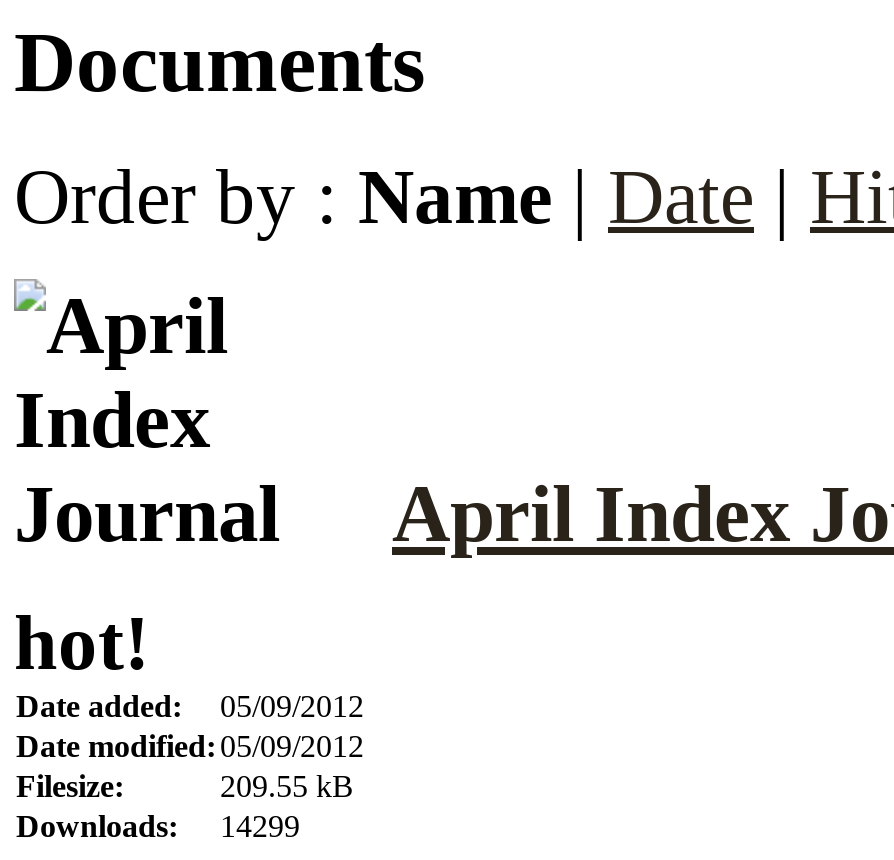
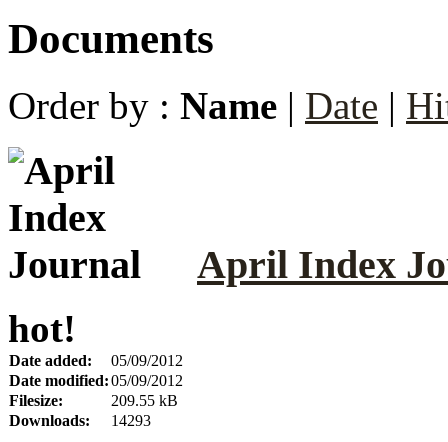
[16,809,300,843] Downloads: 14299 -> [9,412,151,429] Downloads: 14293

